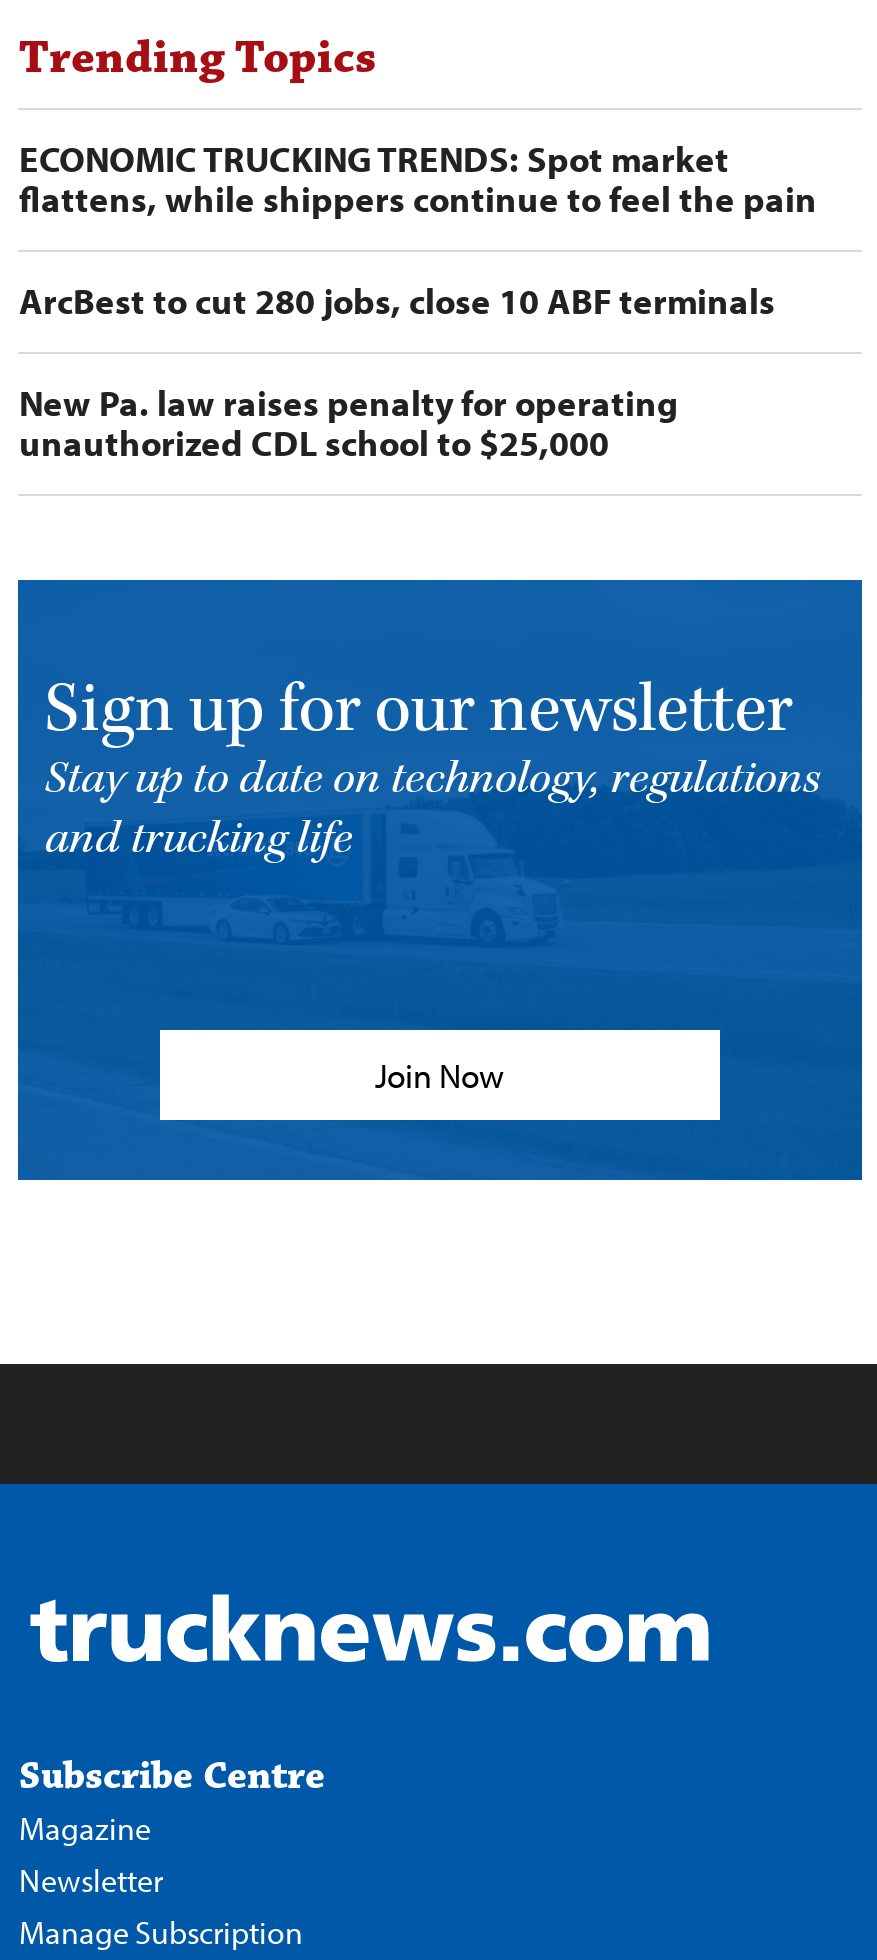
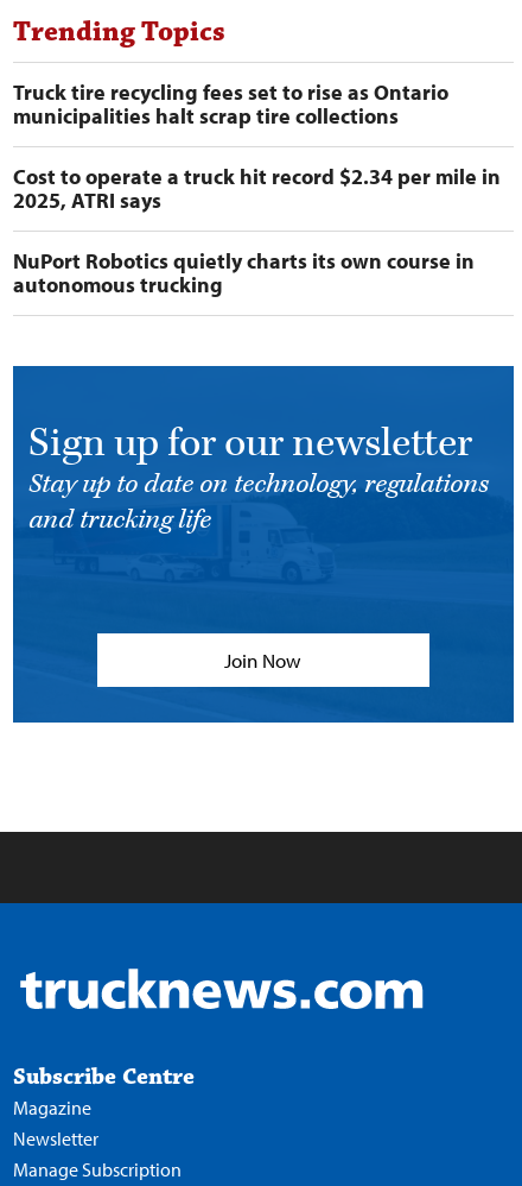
[19,136,817,222] ECONOMIC TRUCKING TRENDS: Spot market | flattens, while shippers continue to feel the pain -> [14,79,449,130] Truck tire recycling fees set to rise as Ontario | municipalities halt scrap tire collections
[19,278,775,324] ArcBest to cut 280 jobs, close 10 ABF terminals -> [14,163,501,214] Cost to operate a truck hit record $2.34 per mile in | 2025, ATRI says
[19,380,679,466] New Pa. law raises penalty for operating | unauthorized CDL school to $25,000 -> [14,247,475,298] NuPort Robotics quietly charts its own course in | autonomous trucking

